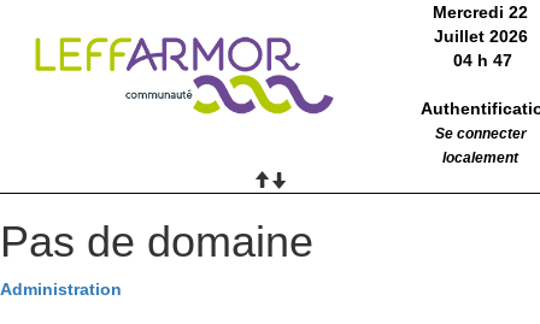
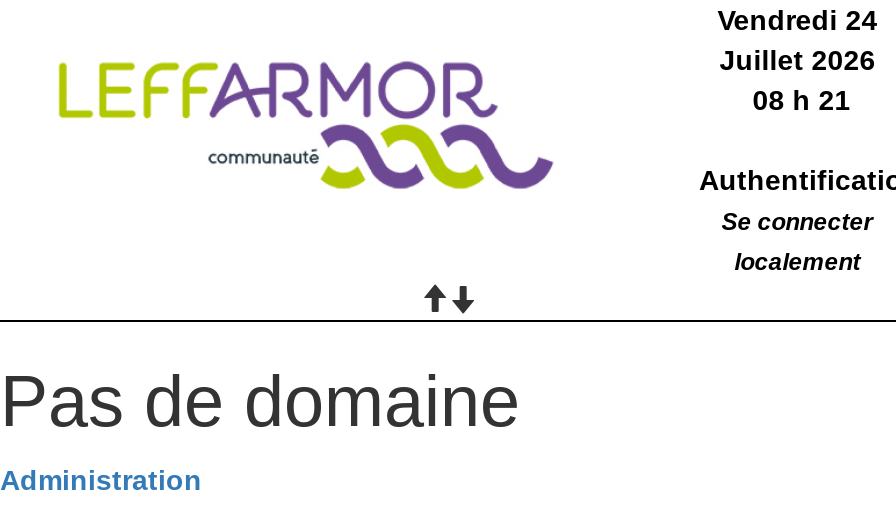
[433,2,528,22] Mercredi 22 -> [717,4,877,36] Vendredi 24
[453,51,513,70] 04 h 47 -> [752,84,850,116] 08 h 21

